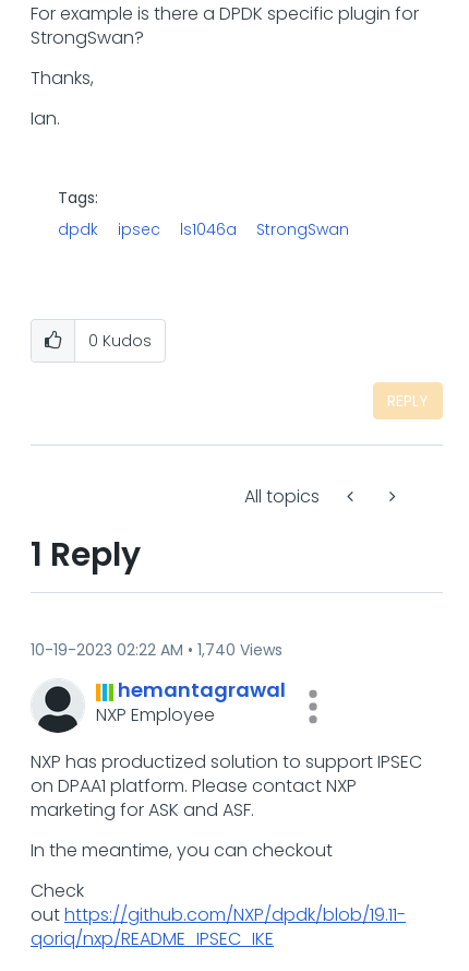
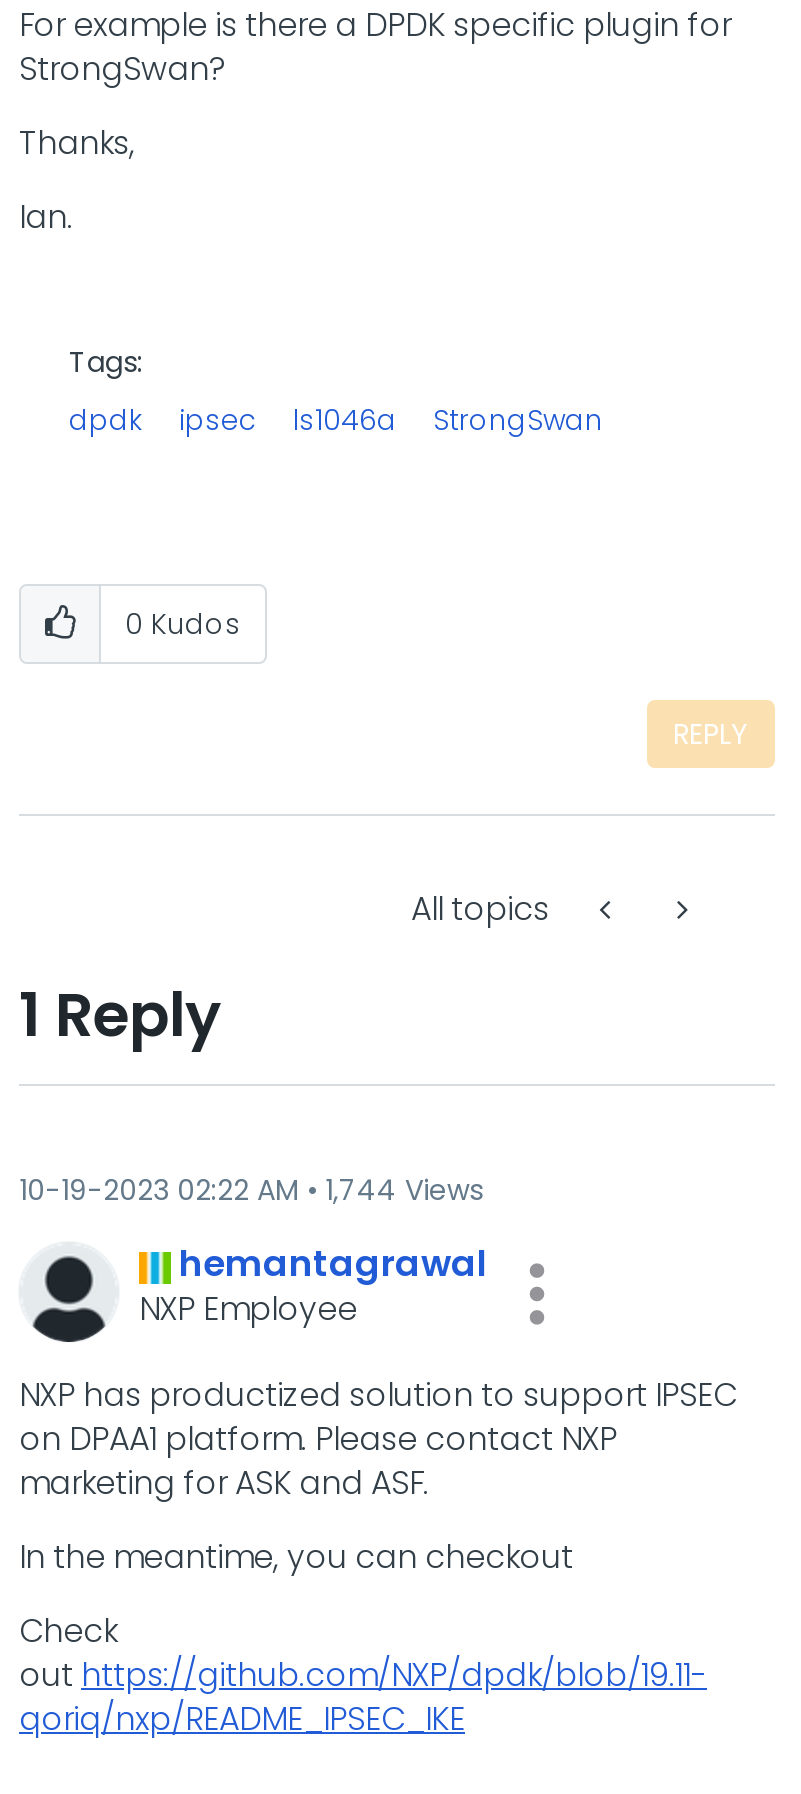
[31,639,282,661] 10-19-2023 02:22 AM 1,740 Views -> [19,1170,483,1210] 10-19-2023 02:22 AM 1,744 Views

